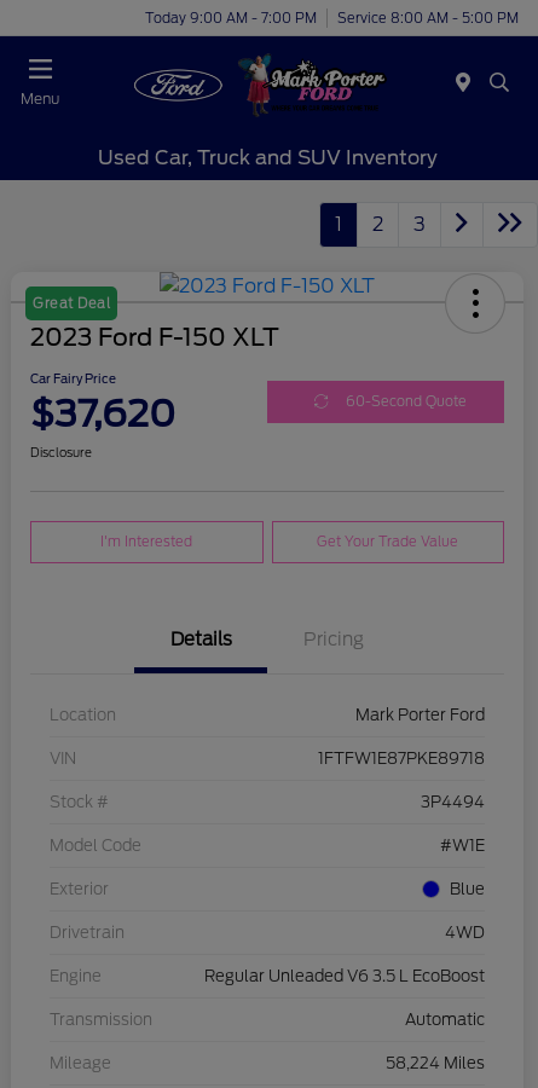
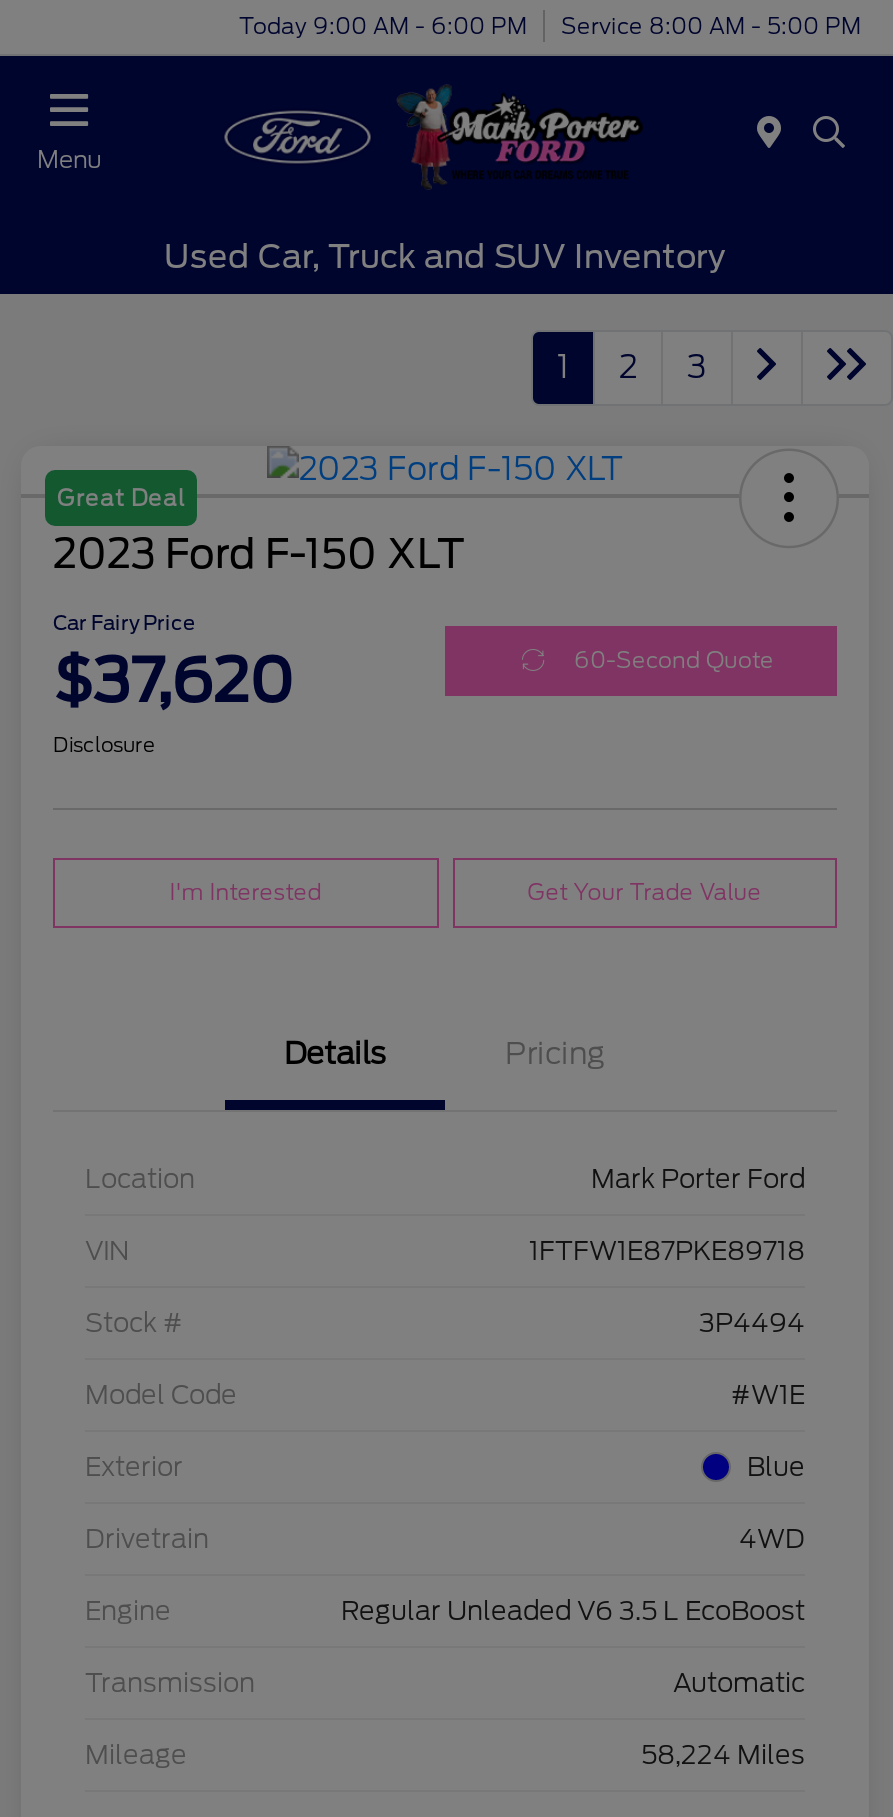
[145,9,519,26] Today 9:00 AM - 7:00 PM Service 8:00 AM - 5:00 PM -> [239,11,861,39] Today 9:00 AM - 6:00 PM Service 8:00 AM - 5:00 PM

